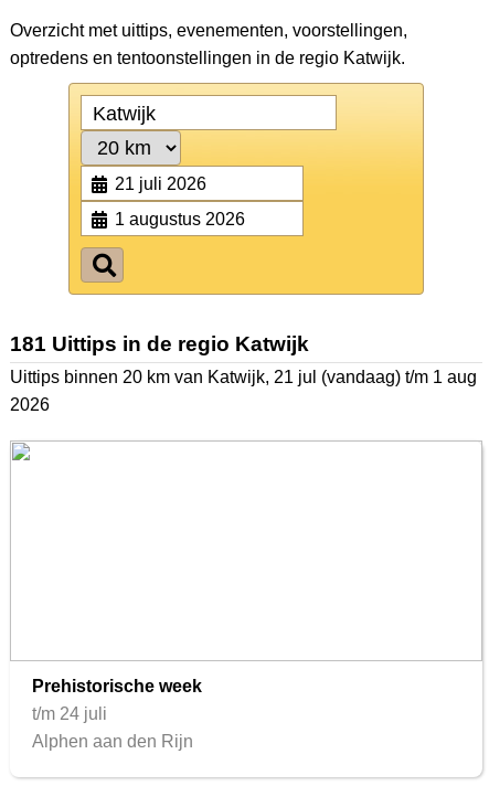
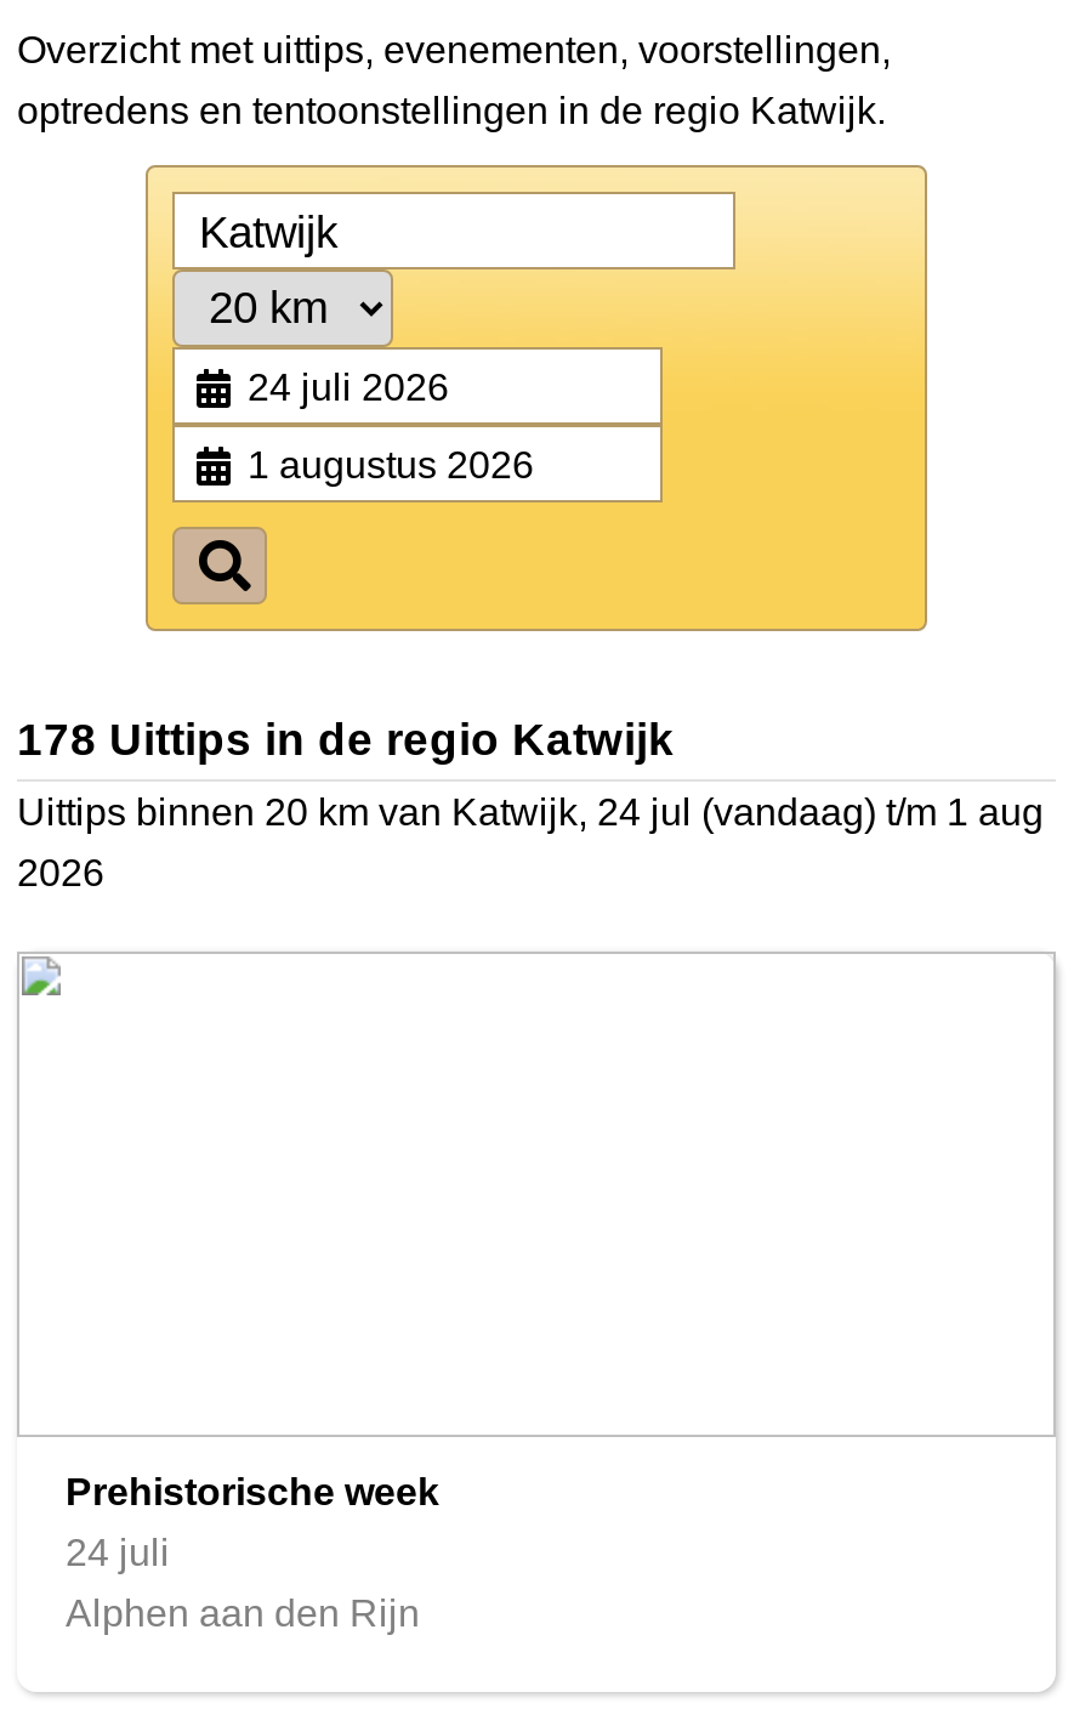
[10,333,309,356] 181 Uittips in de regio Katwijk -> [17,714,675,765] 178 Uittips in de regio Katwijk
[10,368,477,387] Uittips binnen 20 km van Katwijk, 21 jul (vandaag) t/m 1 aug -> [17,792,1044,833] Uittips binnen 20 km van Katwijk, 24 jul (vandaag) t/m 1 aug
[32,705,107,723] t/m 24 juli -> [66,1533,170,1574] 24 juli

